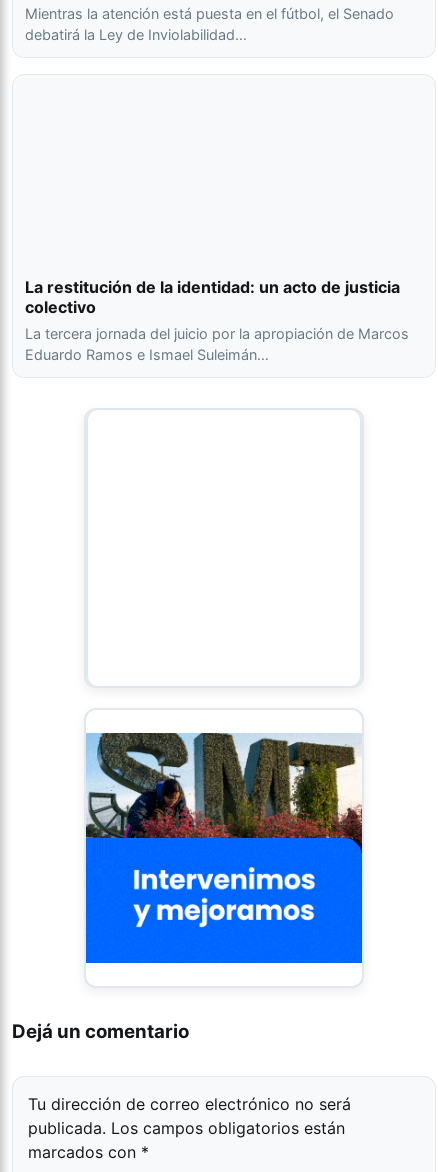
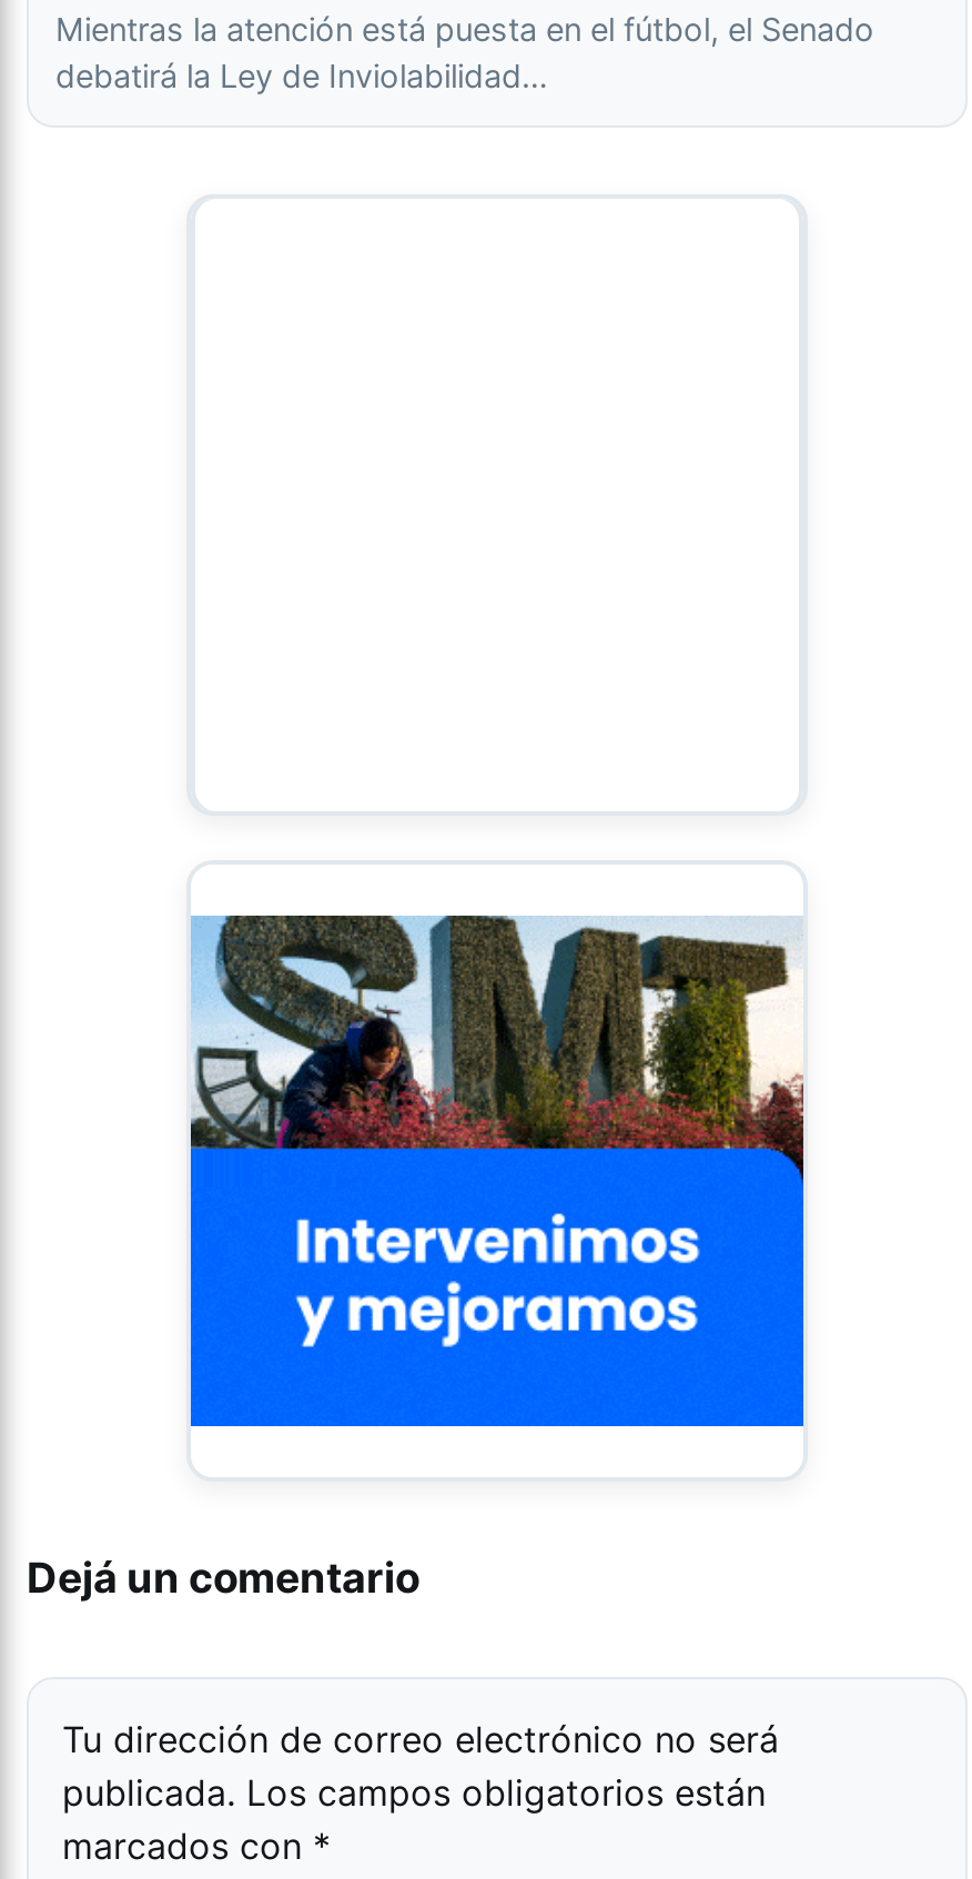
[25,277,409,363] La restitución de la identidad: un acto de justicia | colectivo | La tercera jornada del juicio por la apropiación de Marcos | Eduardo Ramos e Ismael Suleimán… -> none

